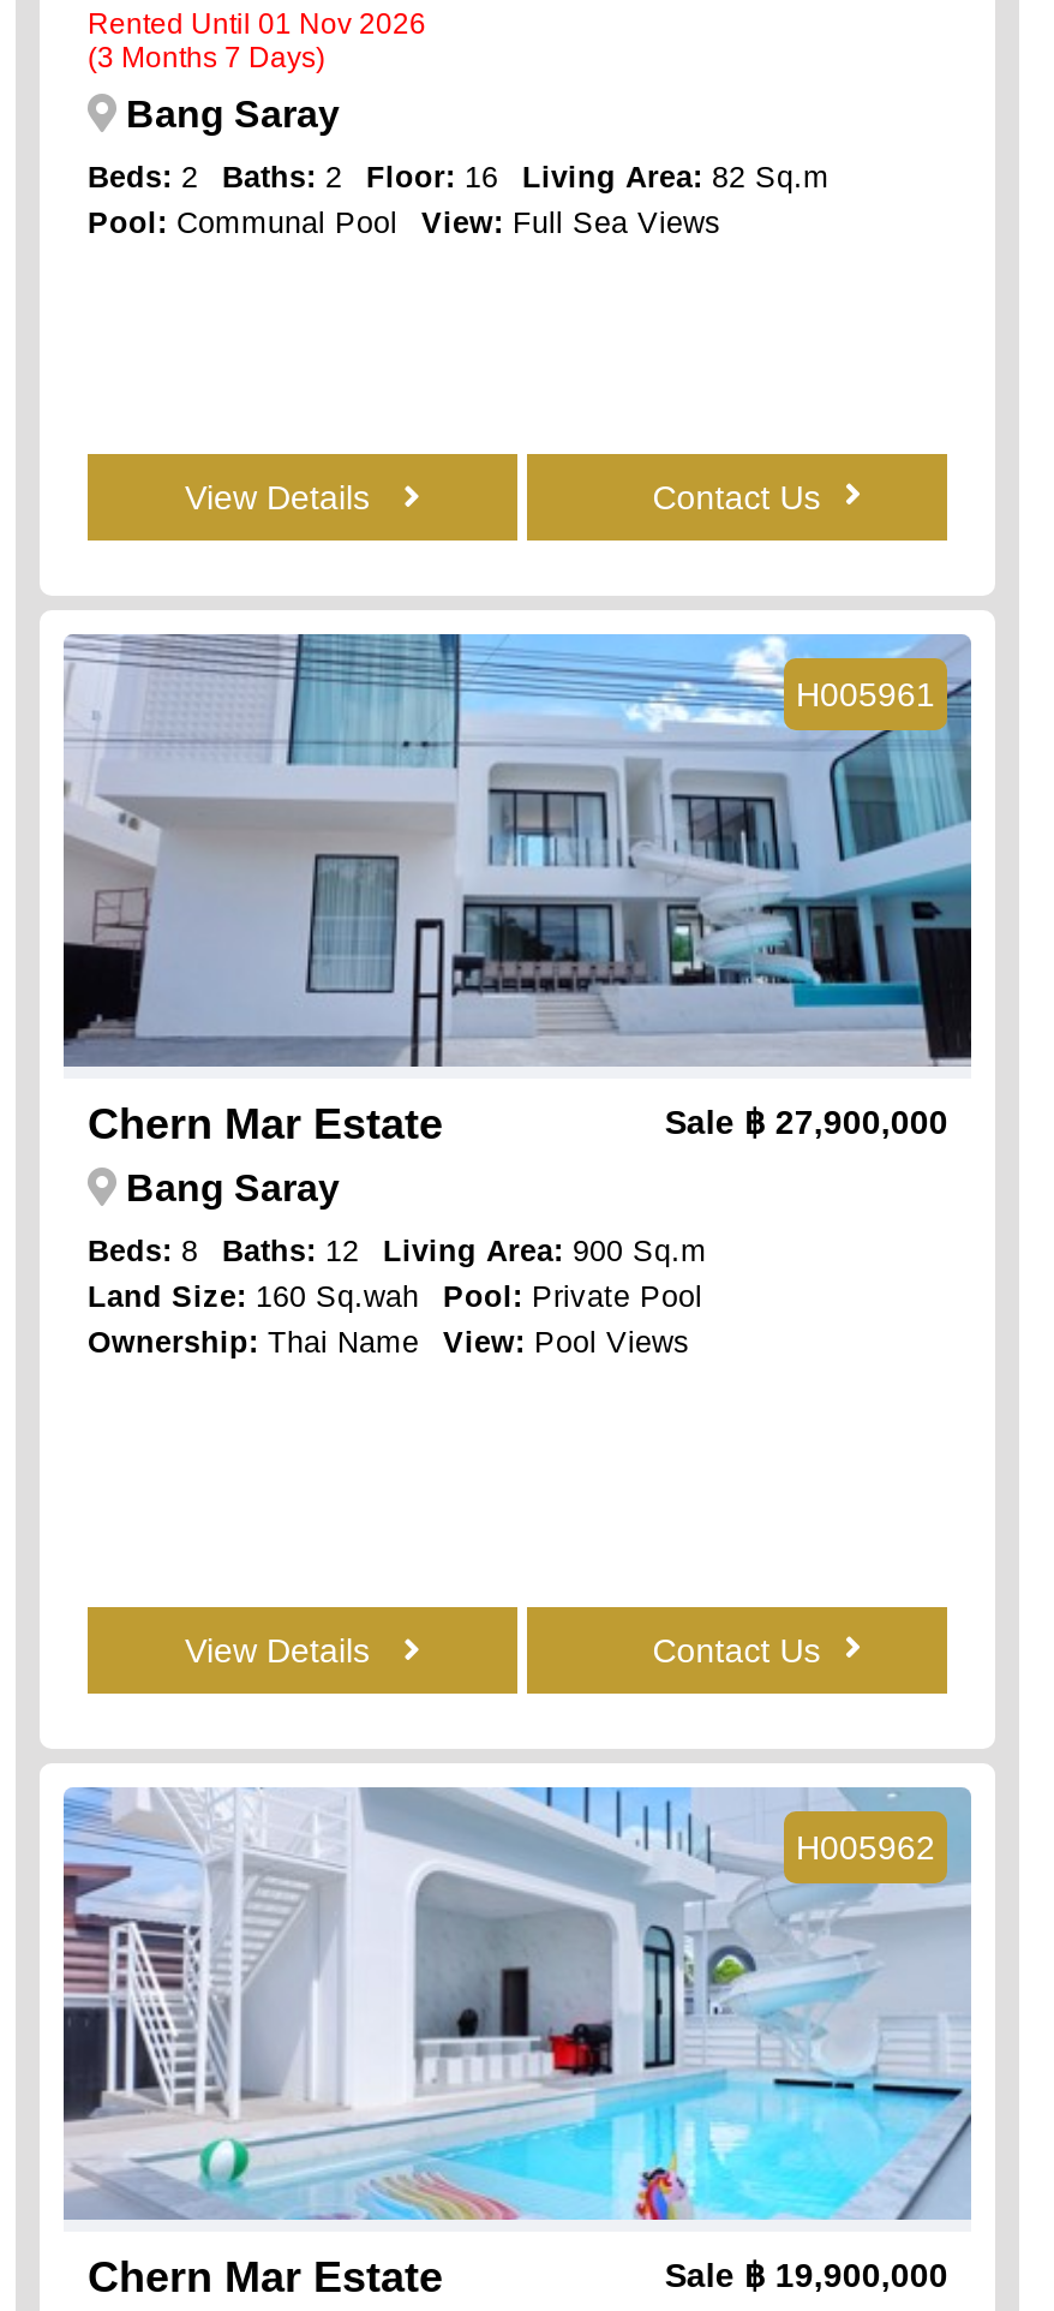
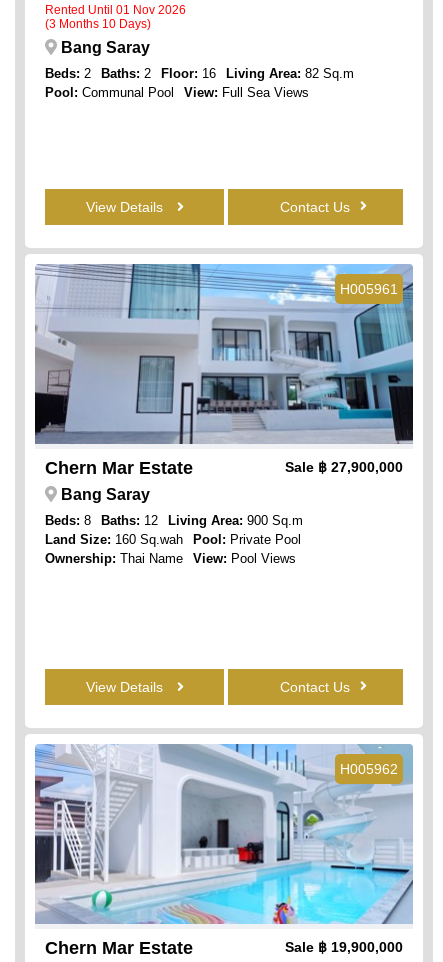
[88,41,325,74] (3 Months 7 Days) -> [45,17,151,31] (3 Months 10 Days)

